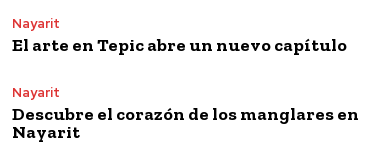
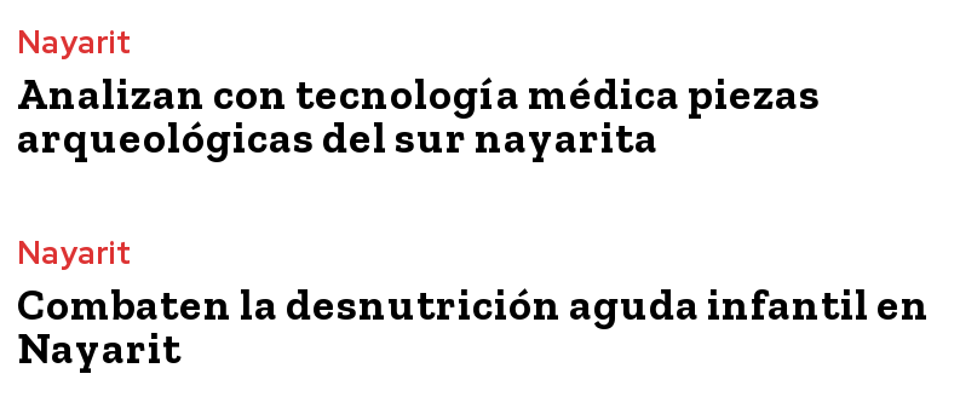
[12,34,347,56] El arte en Tepic abre un nuevo capítulo -> [17,68,821,164] Analizan con tecnología médica piezas | arqueológicas del sur nayarita
[12,103,359,125] Descubre el corazón de los manglares en -> [17,278,930,331] Combaten la desnutrición aguda infantil en

